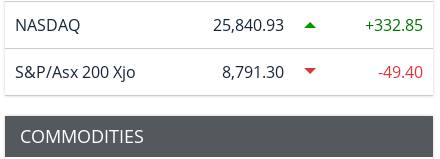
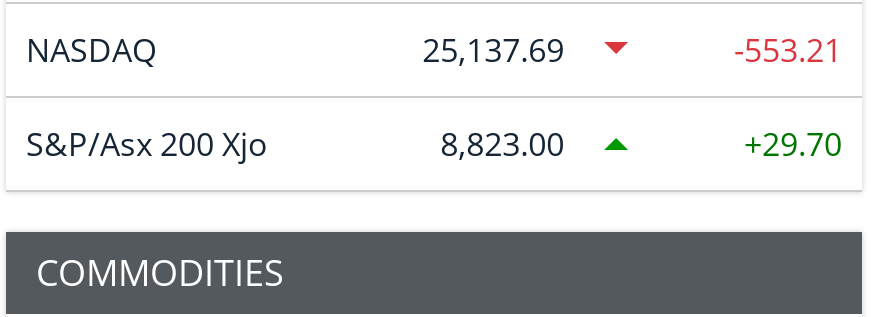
[213,14,284,36] 25,840.93 -> [422,29,564,73] 25,137.69
[374,14,423,36] 332.85 -> [734,29,842,73] -553.21
[222,61,284,83] 8,791.30 -> [440,123,564,167] 8,823.00
[378,61,423,83] -49.40 -> [762,123,842,167] 29.70

